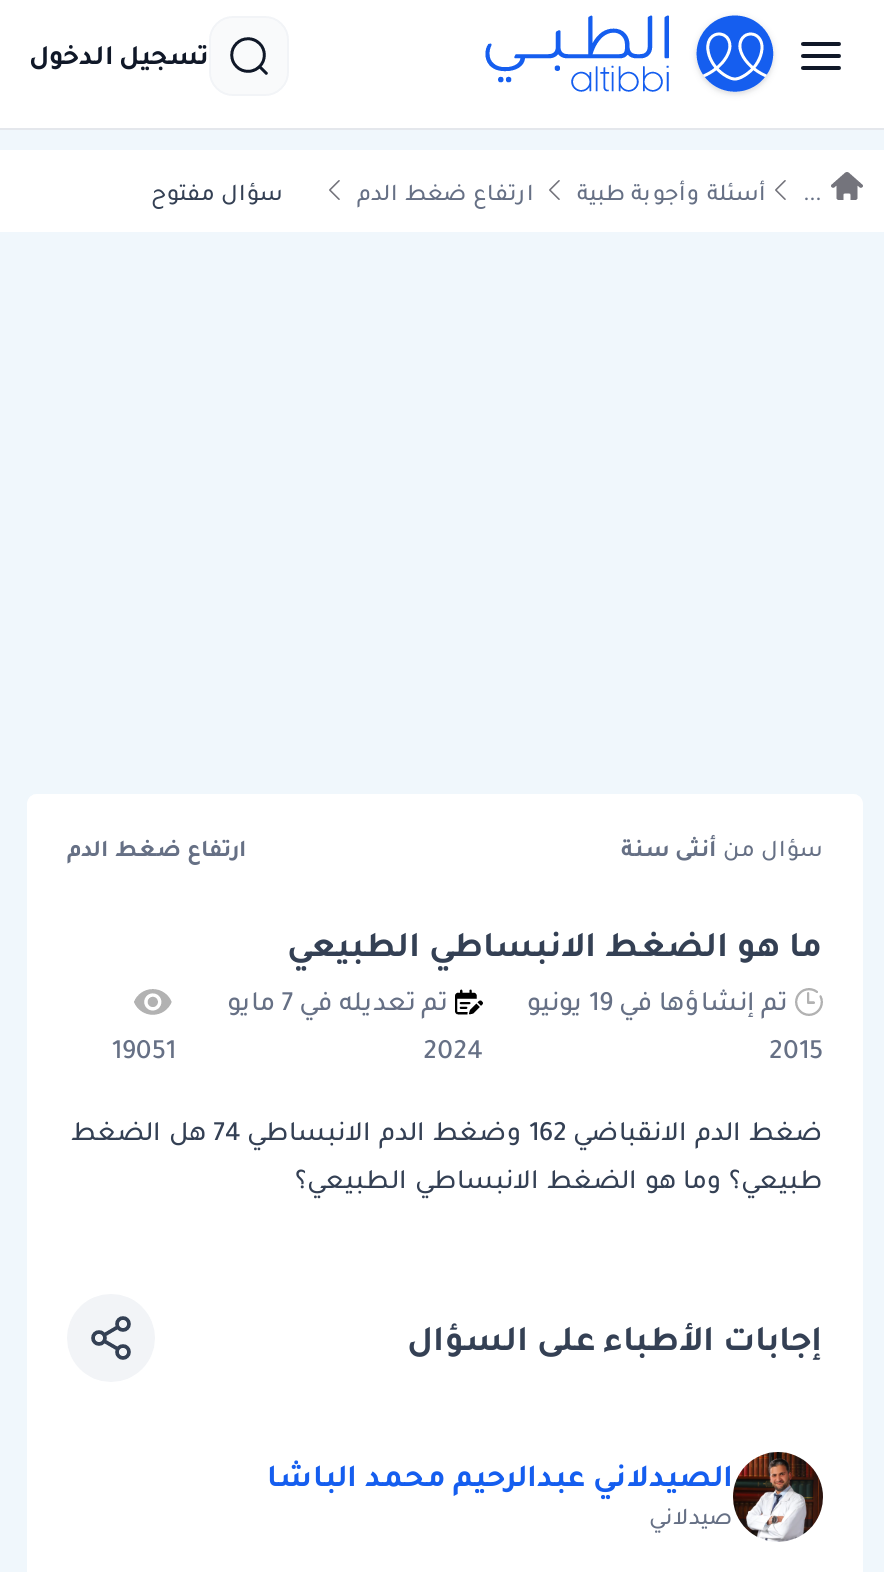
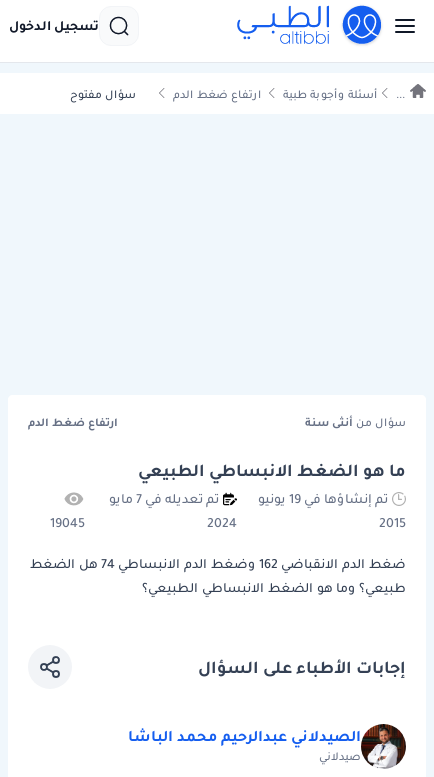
[112,1030,176,1068] 19051 -> [50,513,85,532] 19045

